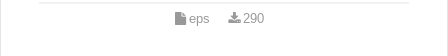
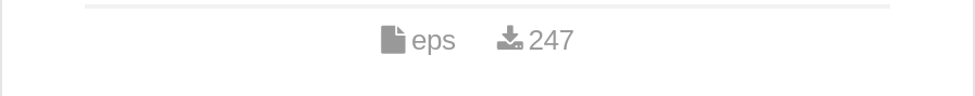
[243,11,264,26] 290 -> [528,23,574,55] 247

